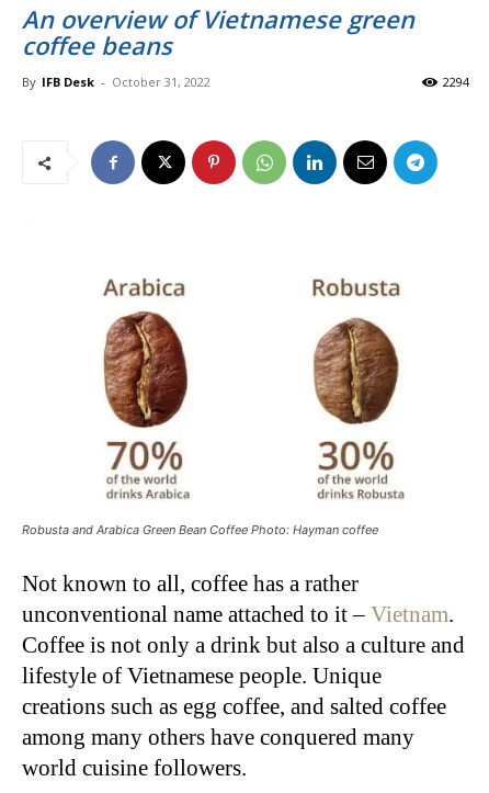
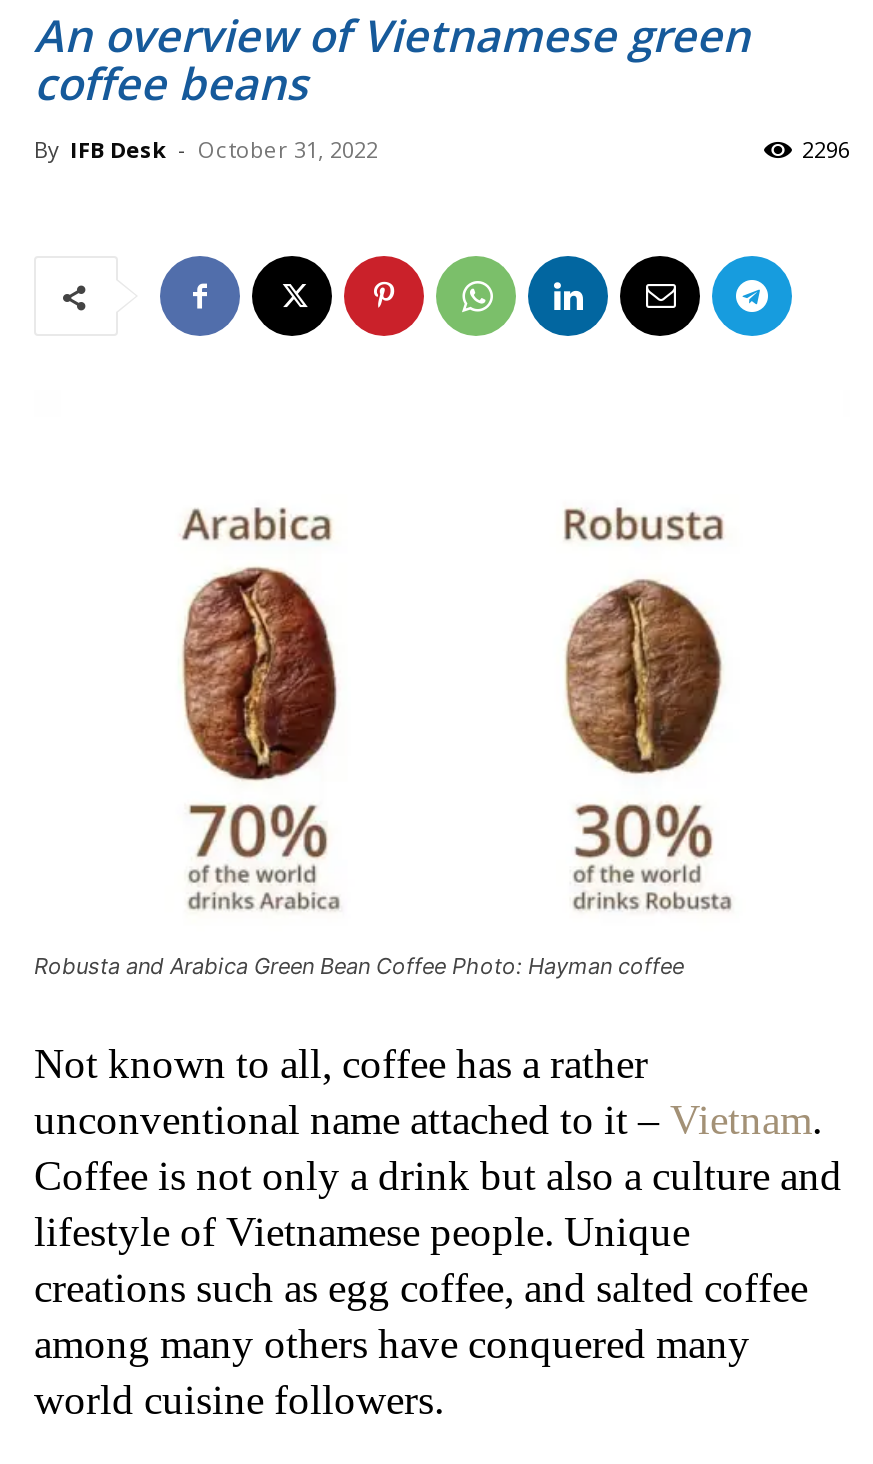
[443,73,469,90] 2294 -> [802,134,850,164] 2296

